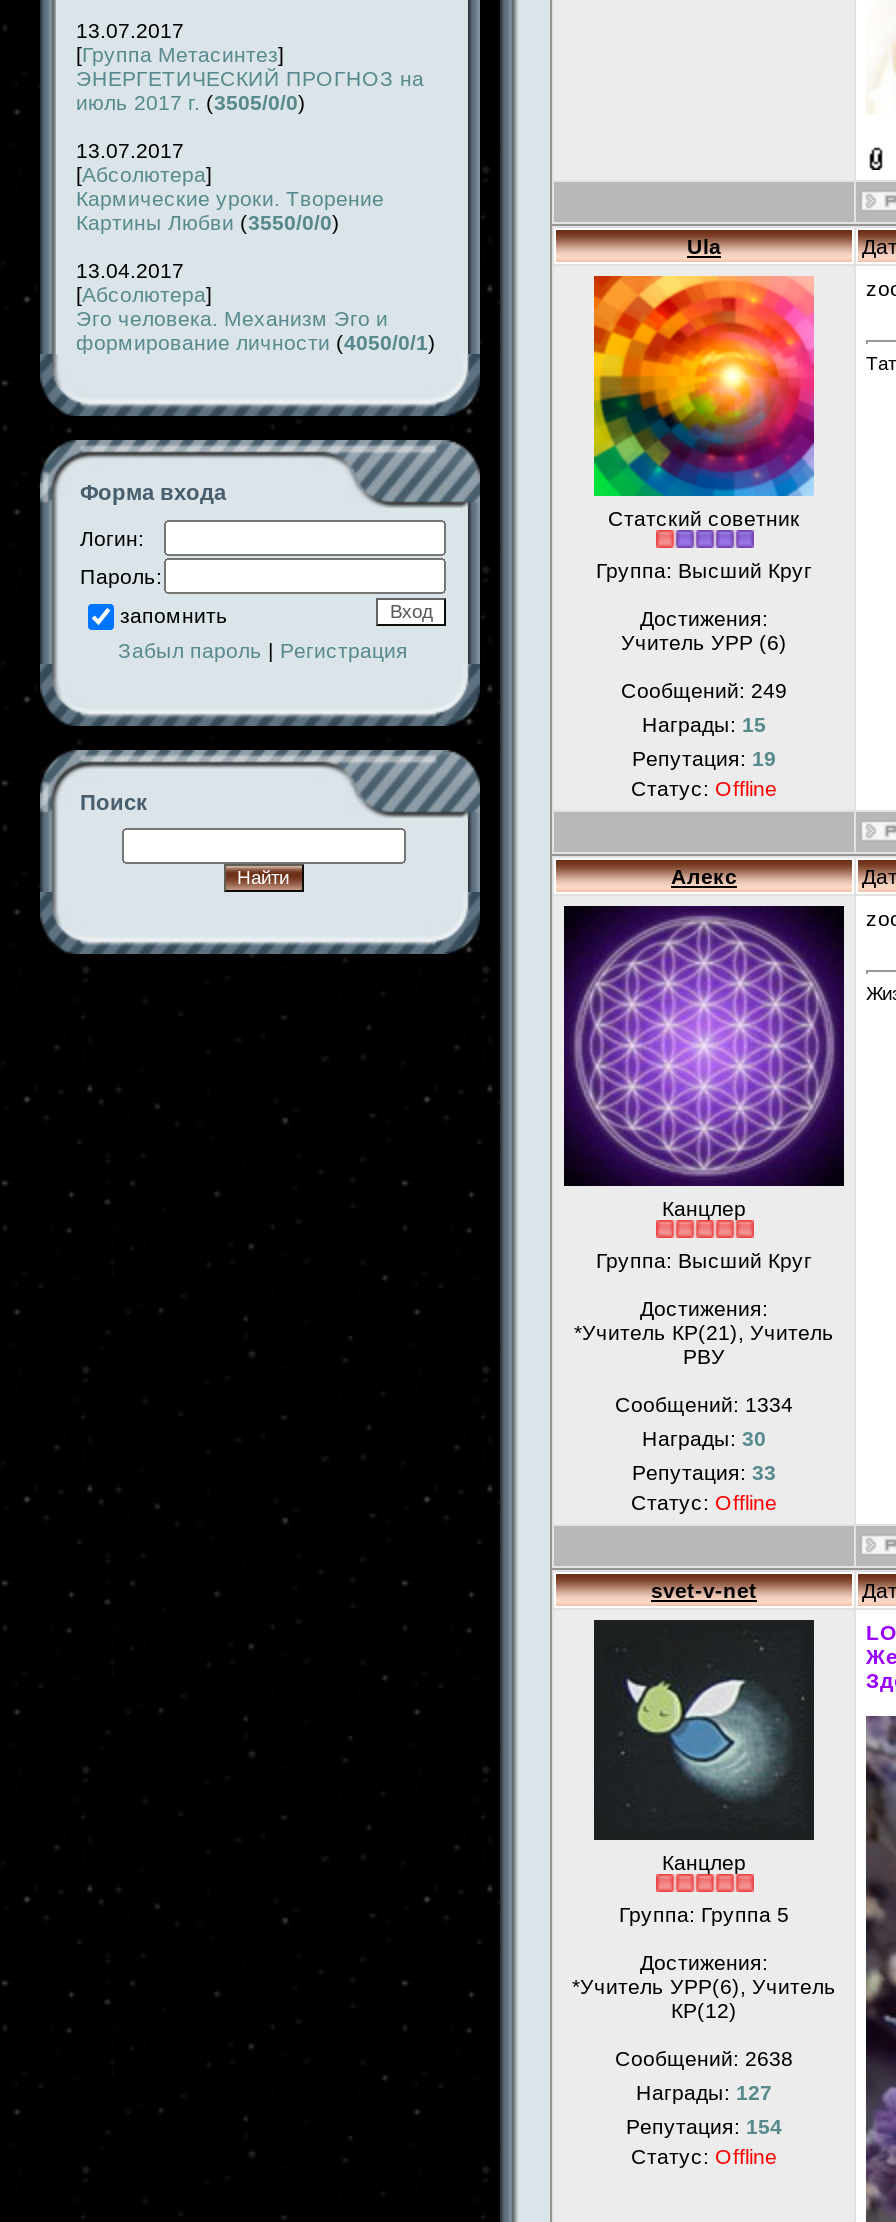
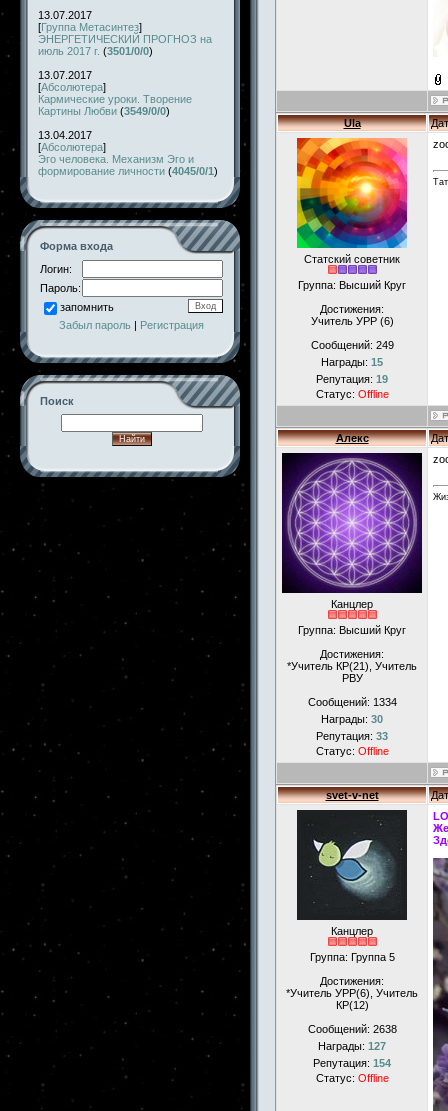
[76,90,306,114] июль 2017 г. (3505/0/0) -> [38,45,153,57] июль 2017 г. (3501/0/0)
[76,210,340,234] Картины Любви (3550/0/0) -> [38,105,170,117] Картины Любви (3549/0/0)
[76,330,436,354] формирование личности (4050/0/1) -> [38,165,218,177] формирование личности (4045/0/1)

